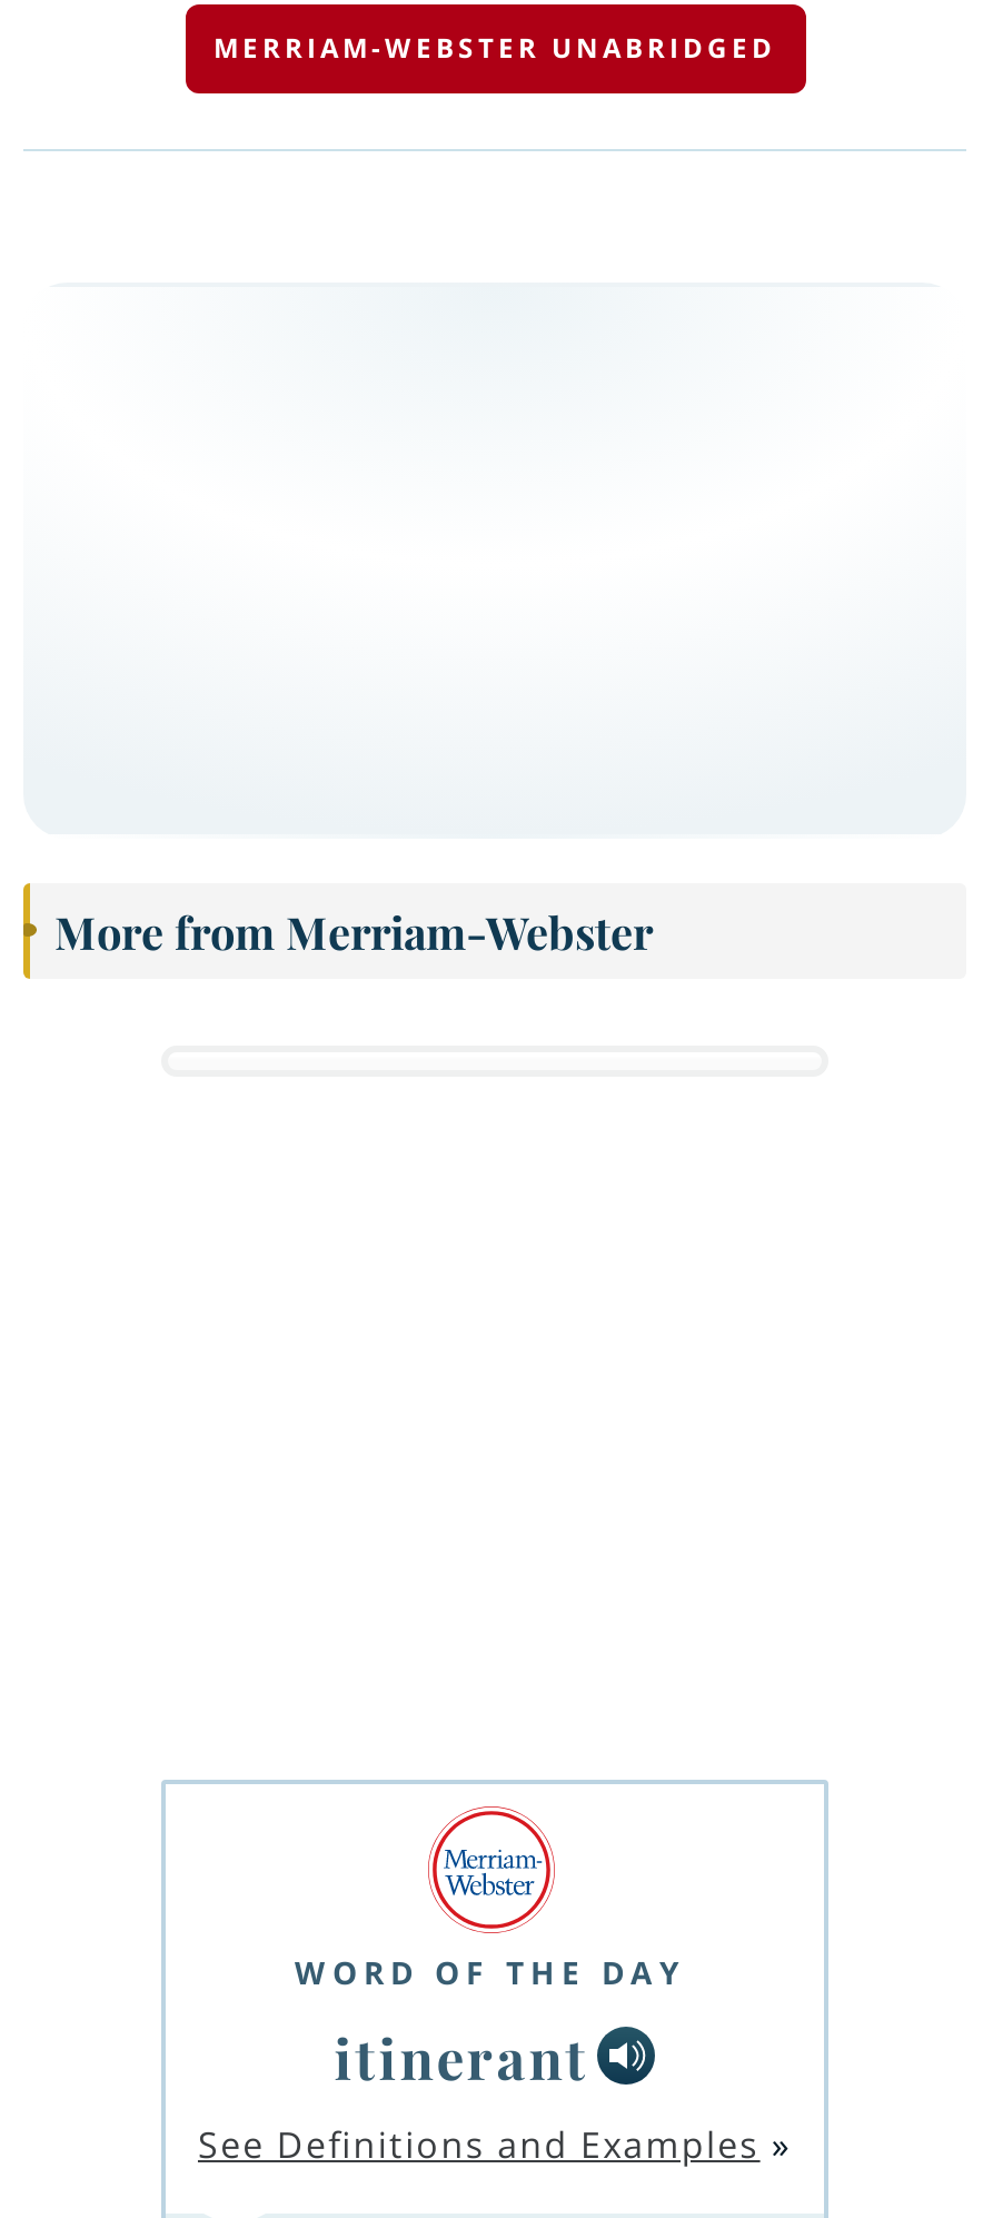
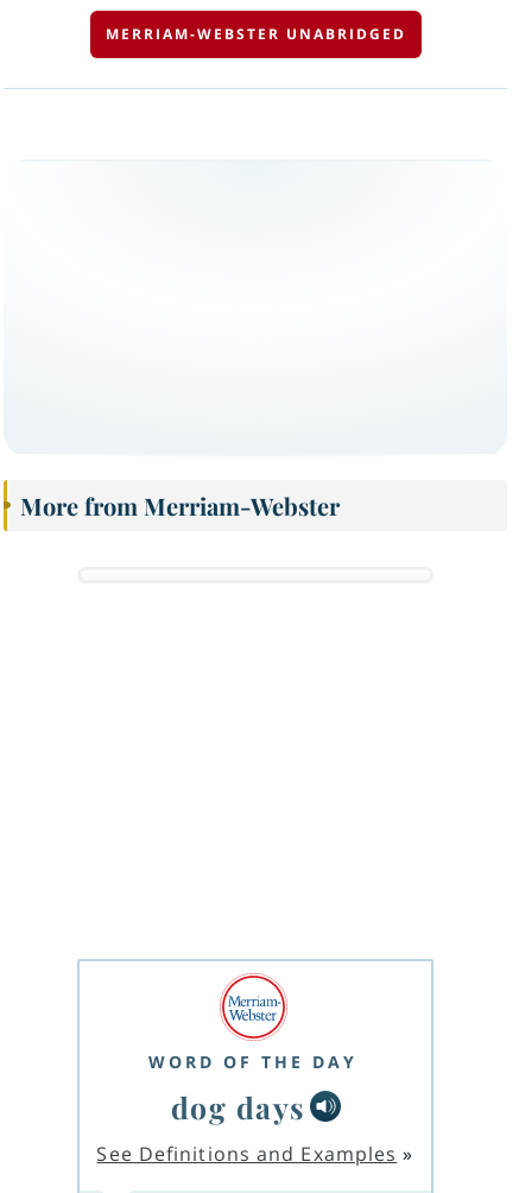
[334,2019,589,2093] itinerant -> [170,1087,305,1126] dog days

